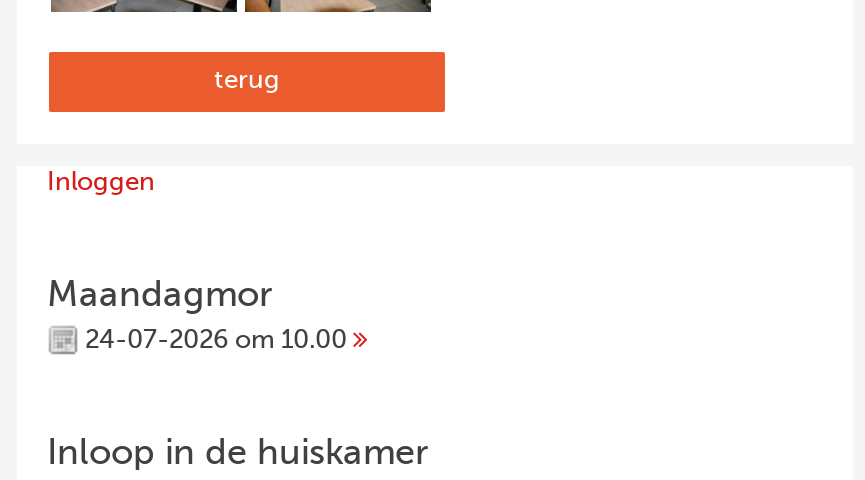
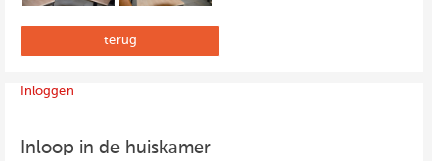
[47,278,353,354] Maandagmor | 24-07-2026 om 10.00 -> none

